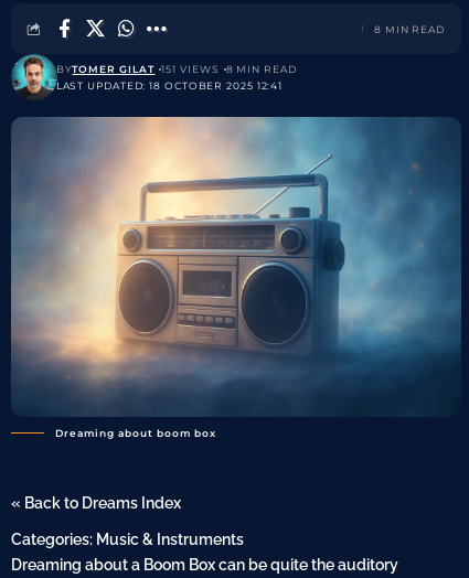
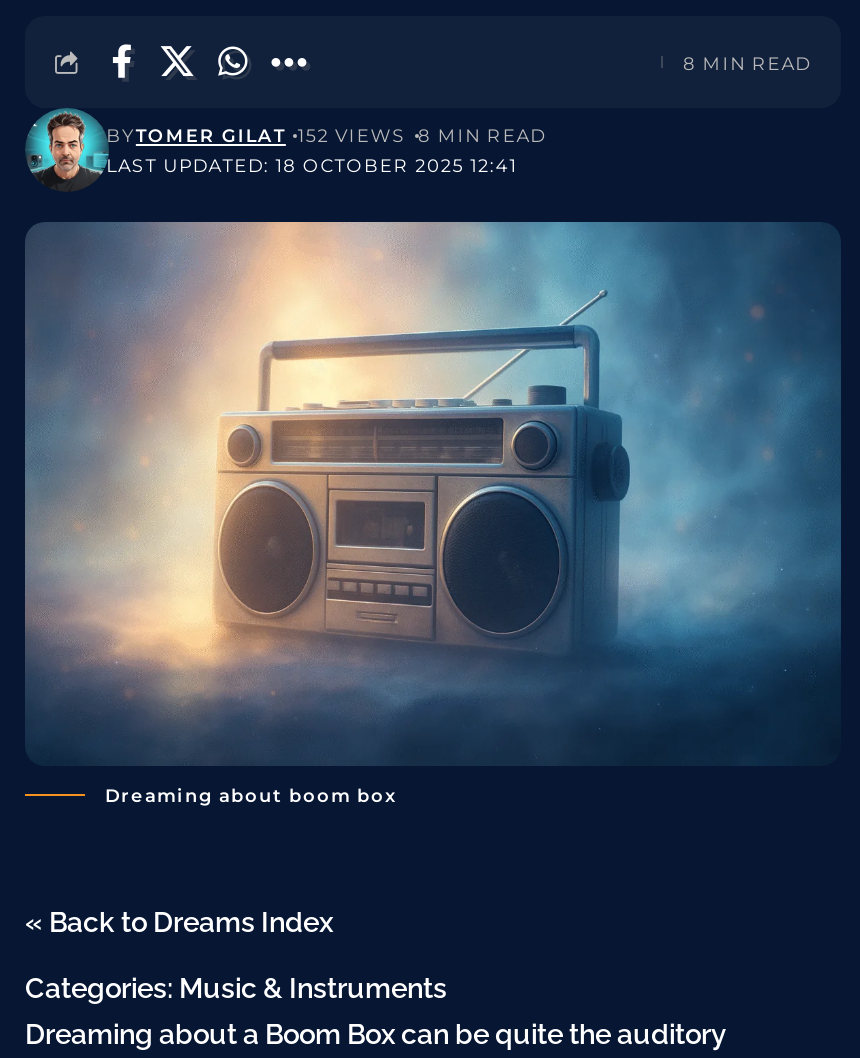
[56,63,296,75] BYTOMER GILAT 151 VIEWS 8 MIN READ -> [106,124,546,146] BYTOMER GILAT 152 VIEWS 8 MIN READ

